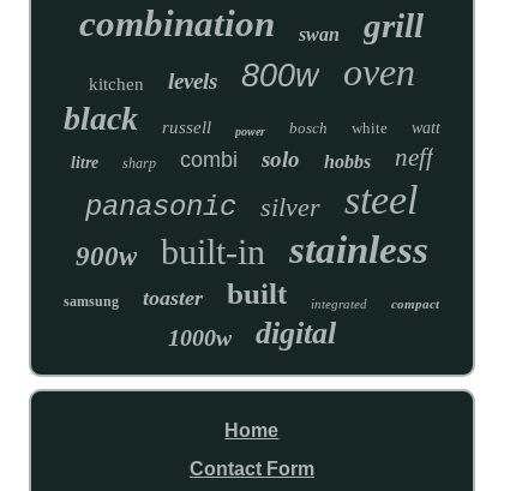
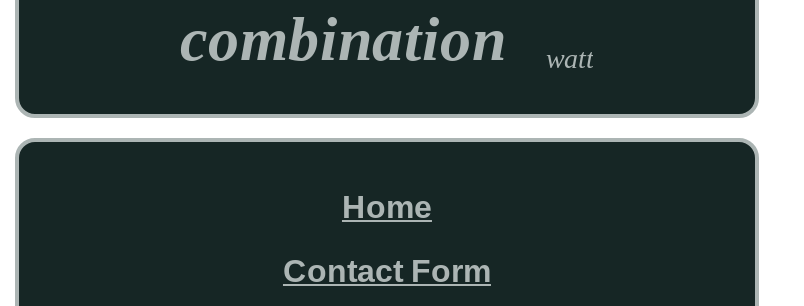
[64,7,424,139] swan | grill | kitchen | levels | 800w | oven | black | russell | power | bosch | white -> none
[64,143,440,351] litre | sharp | combi | solo | hobbs | neff | panasonic | silver | steel | 900w | built-in | stainless | samsung | toaster | built | integrated | compact | 1000w | digital -> none

